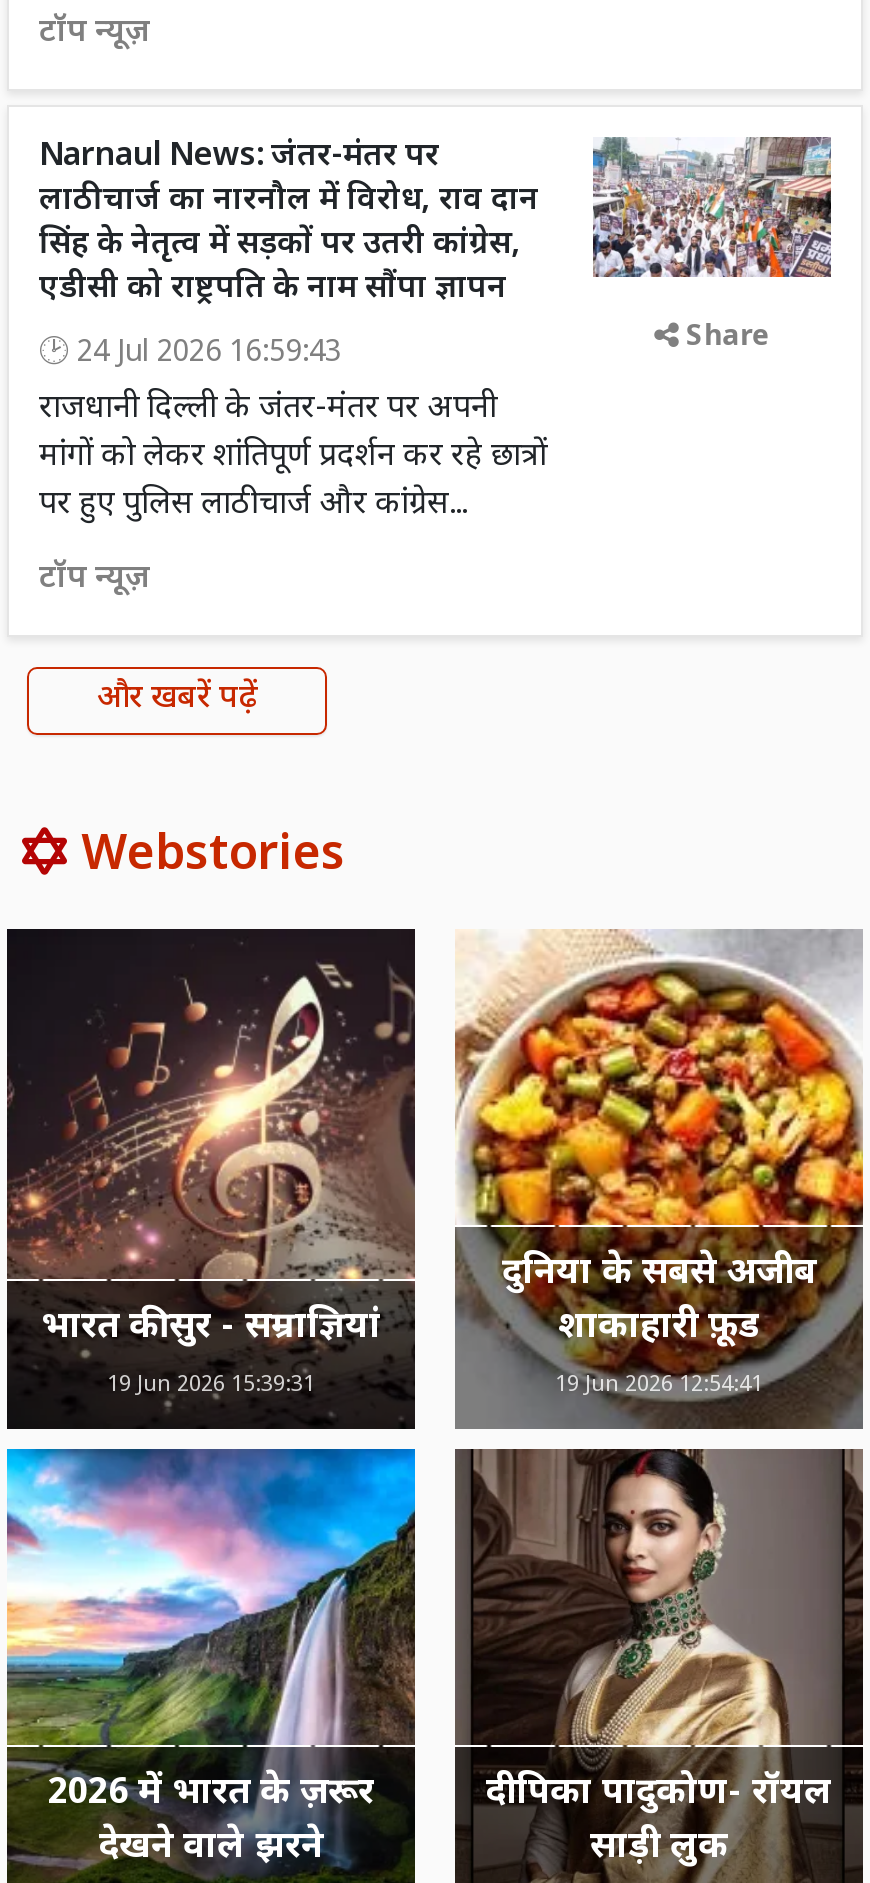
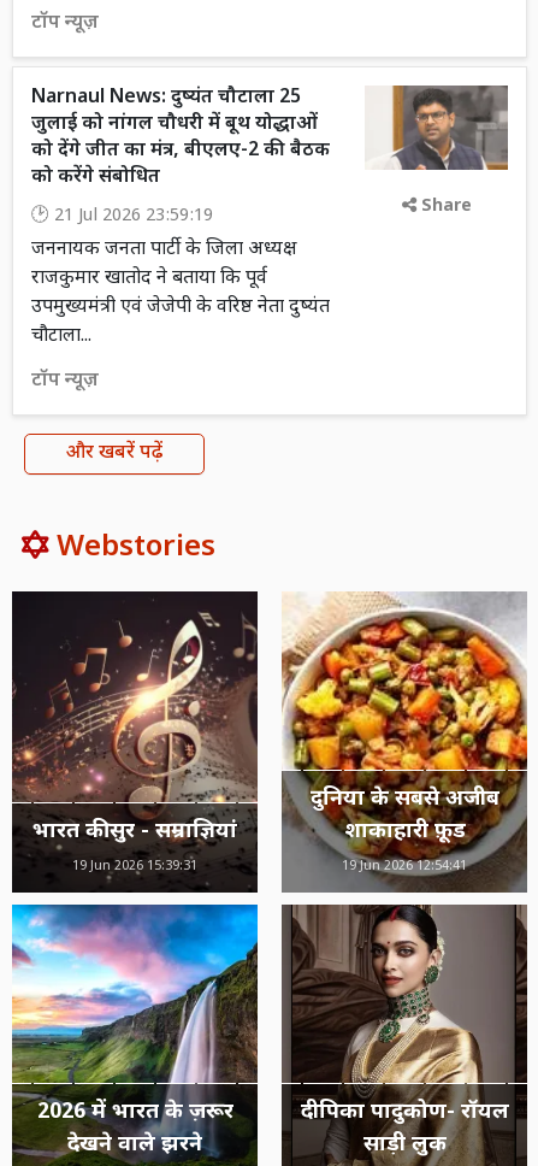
[39,137,831,311] [image] | Narnaul News: जंतर-मंतर पर | लाठीचार्ज का नारनौल में विरोध, राव दान | सिंह के नेतृत्व में सड़कों पर उतरी कांग्रेस, | एडीसी को राष्ट्रपति के नाम सौंपा ज्ञापन -> [31,84,508,190] [image] | Narnaul News: दुष्यंत चौटाला 25 | जुलाई को नांगल चौधरी में बूथ योद्धाओं | को देंगे जीत का मंत्र, बीएलए-2 की बैठक | को करेंगे संबोधित
[39,335,547,527] 24 Jul 2026 16:59:43 | राजधानी दिल्ली के जंतर-मंतर पर अपनी | मांगों को लेकर शांतिपूर्ण प्रदर्शन कर रहे छात्रों | पर हुए पुलिस लाठीचार्ज और कांग्रेस... -> [31,205,330,349] 21 Jul 2026 23:59:19 | जननायक जनता पार्टी के जिला अध्यक्ष | राजकुमार खातोद ने बताया कि पूर्व | उपमुख्यमंत्री एवं जेजेपी के वरिष्ठ नेता दुष्यंत | चौटाला...

